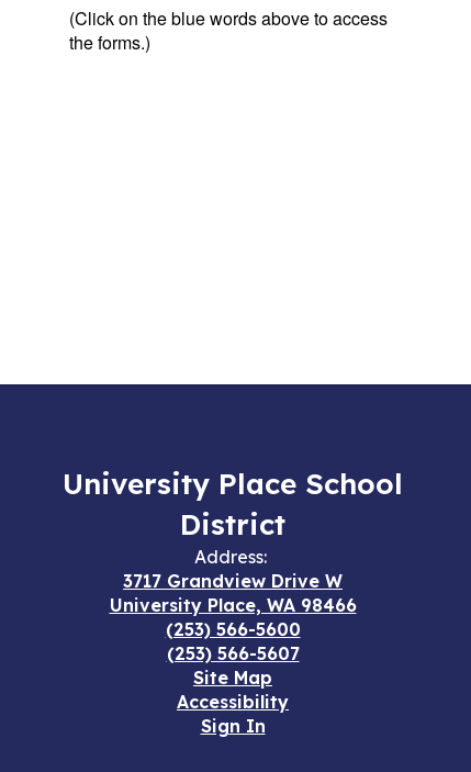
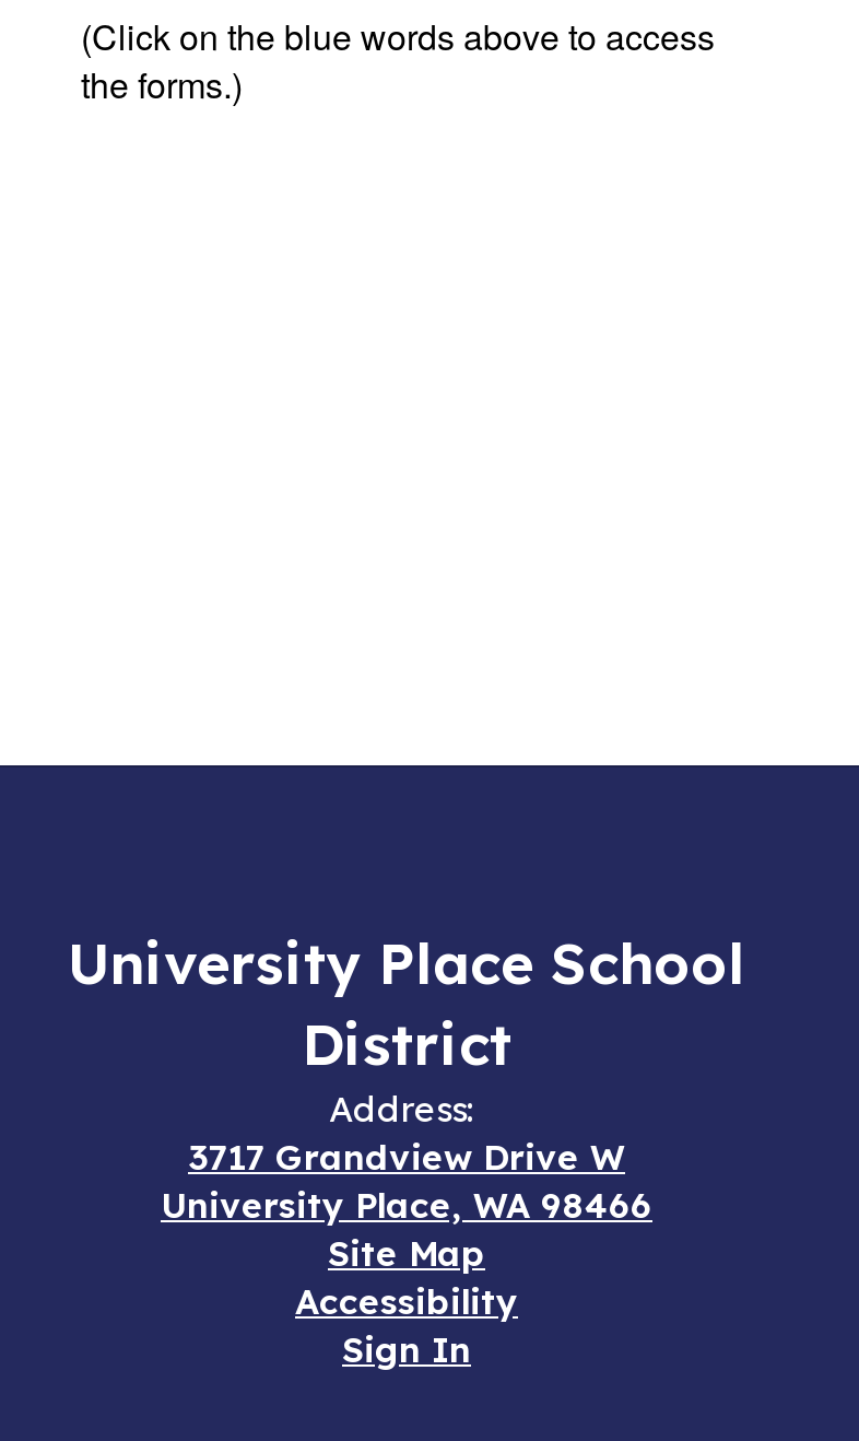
[165,618,300,664] (253) 566-5600 | (253) 566-5607 -> none

